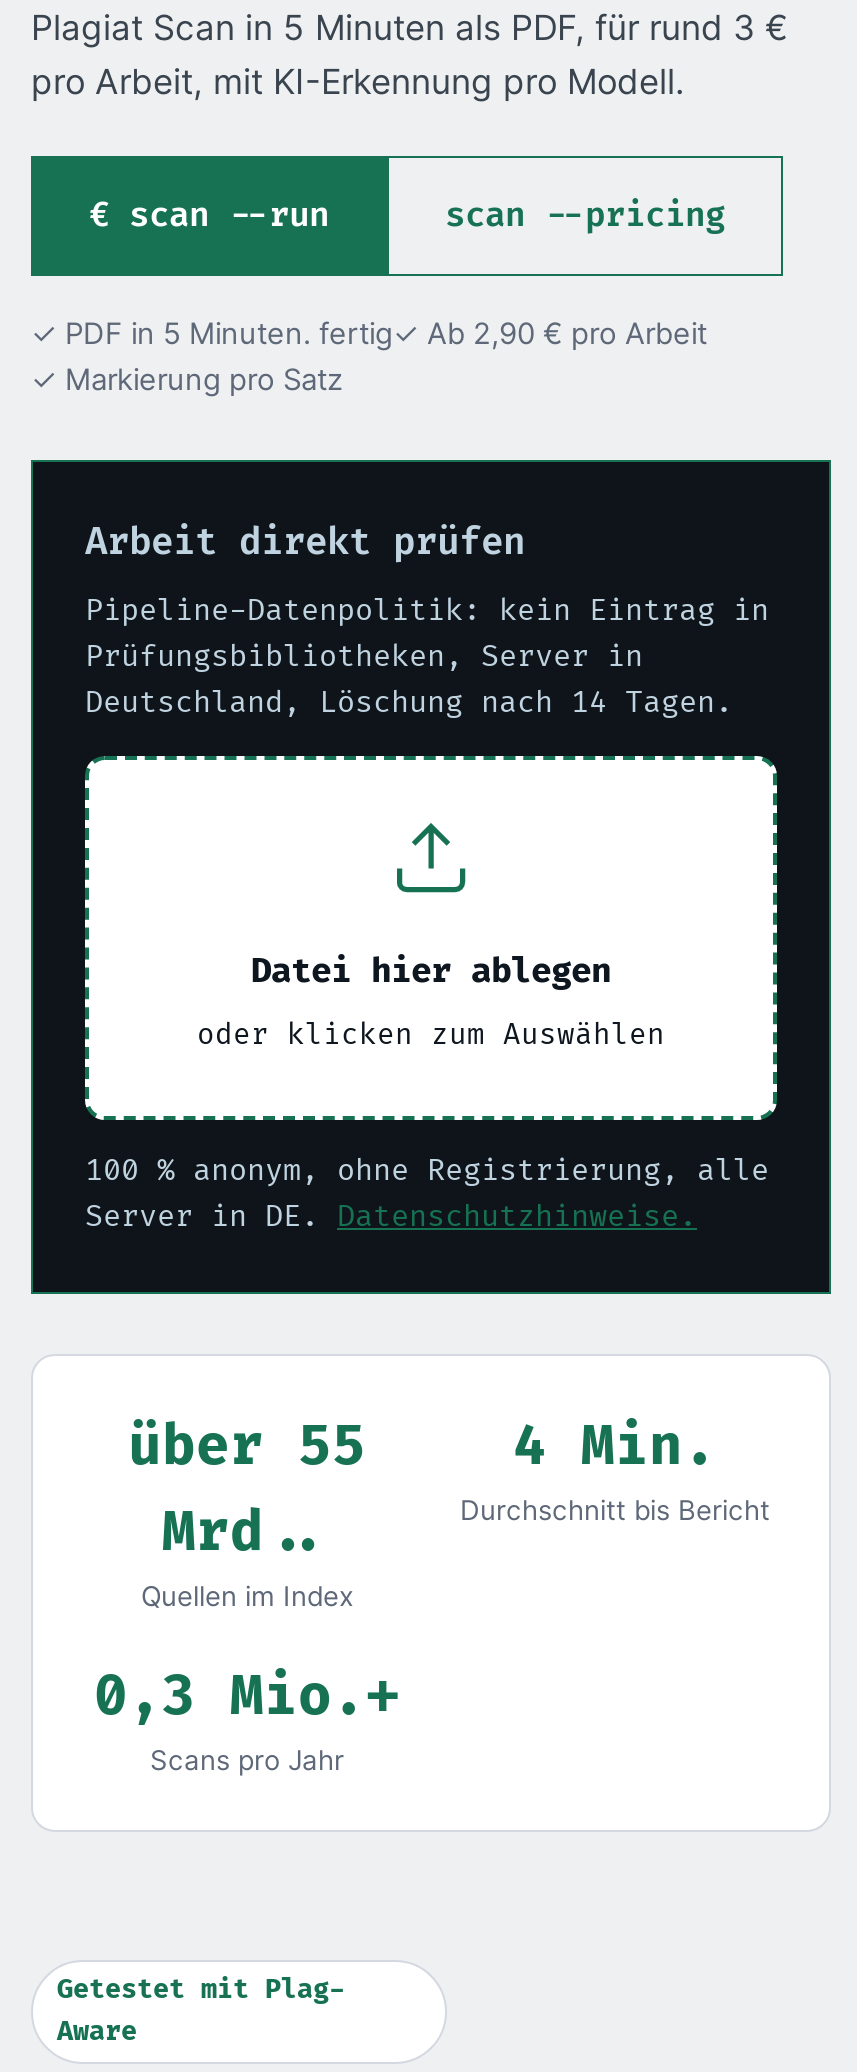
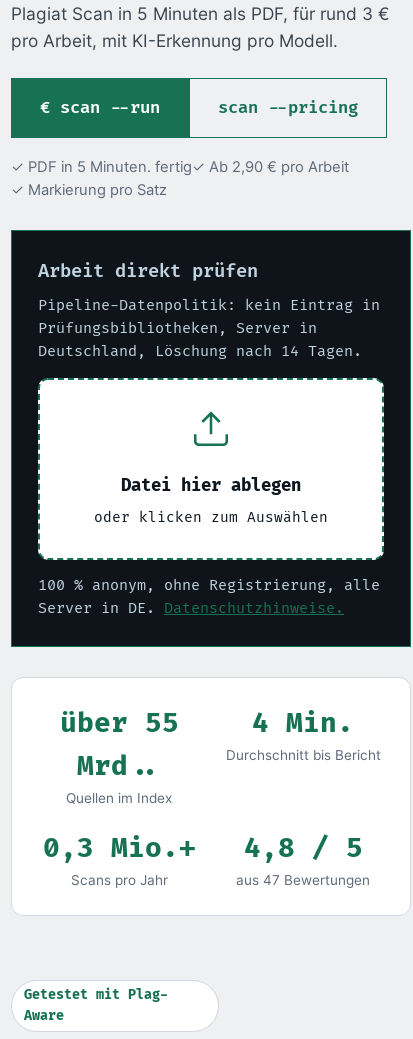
none -> [236,832,370,888] 4,8 / 5 | aus 47 Bewertungen

